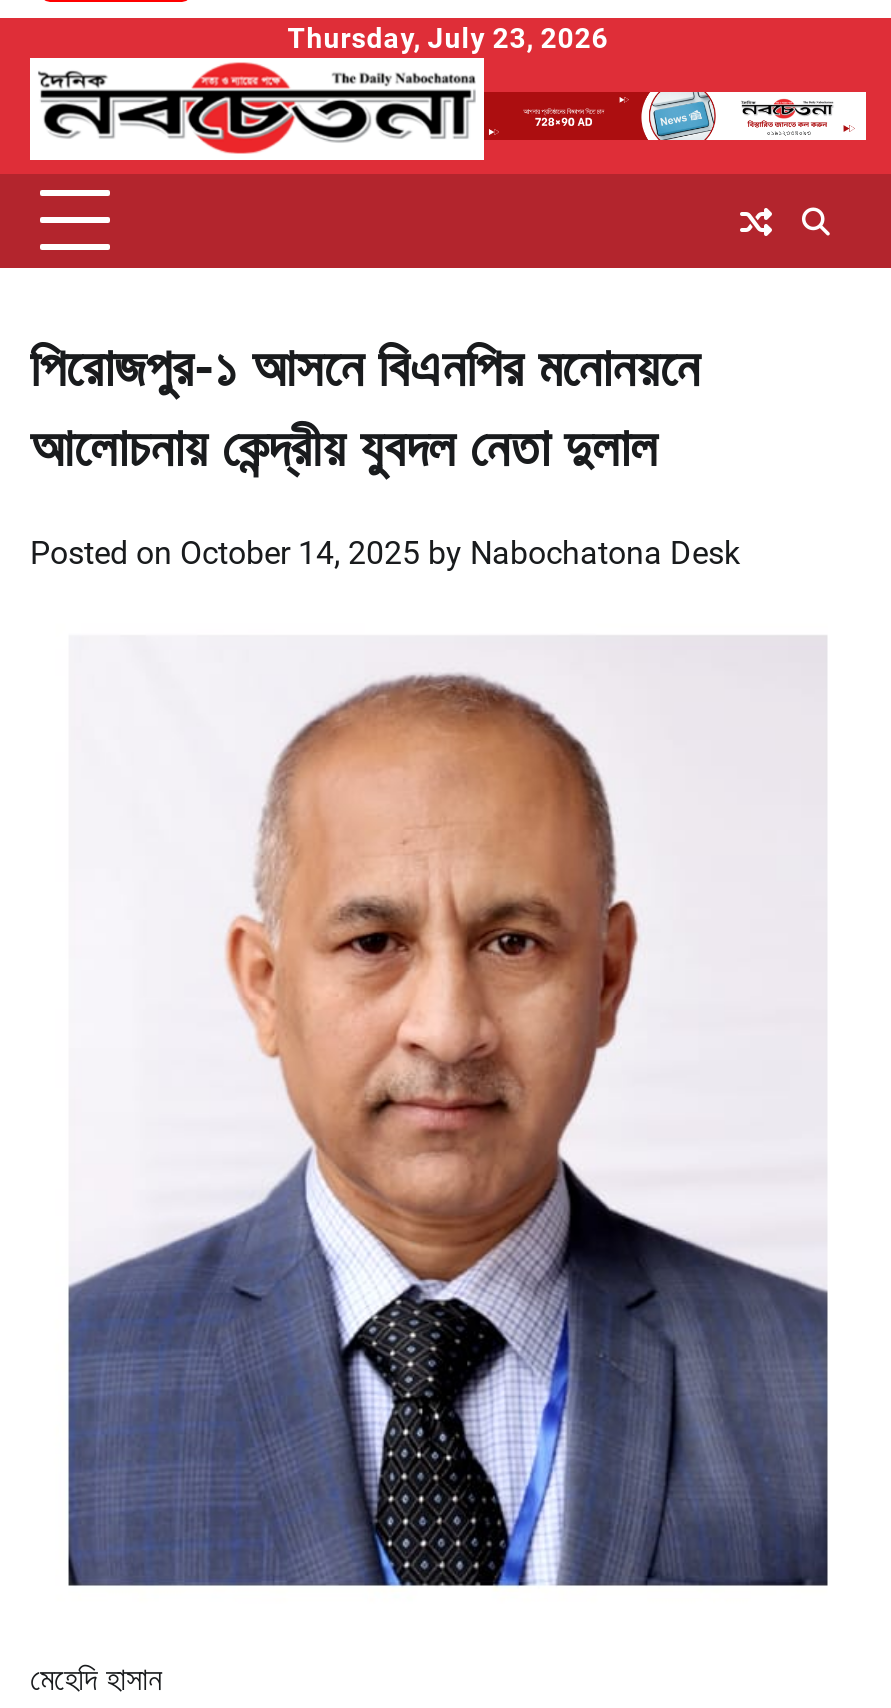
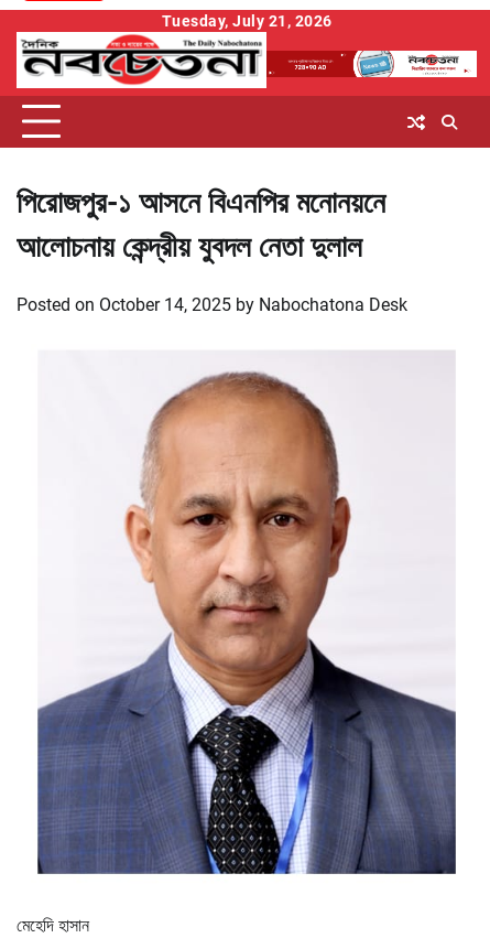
[288,22,608,54] Thursday, July 23, 2026 -> [161,12,332,30] Tuesday, July 21, 2026

